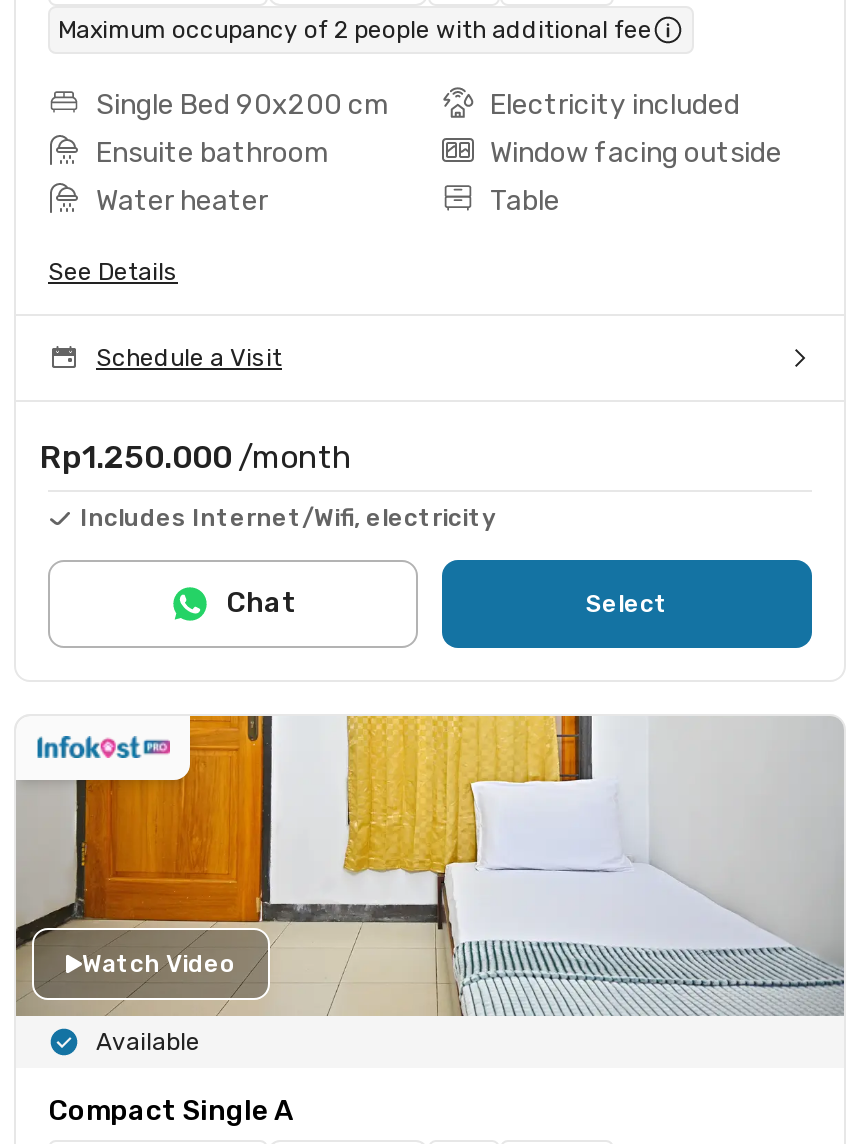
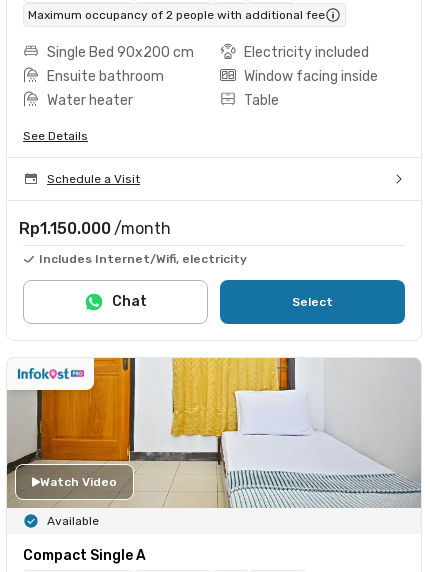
[490,135,782,169] Window facing outside -> [244,68,378,85] Window facing inside
[40,437,352,475] Rp1.250.000 /month -> [19,219,171,238] Rp1.150.000 /month

